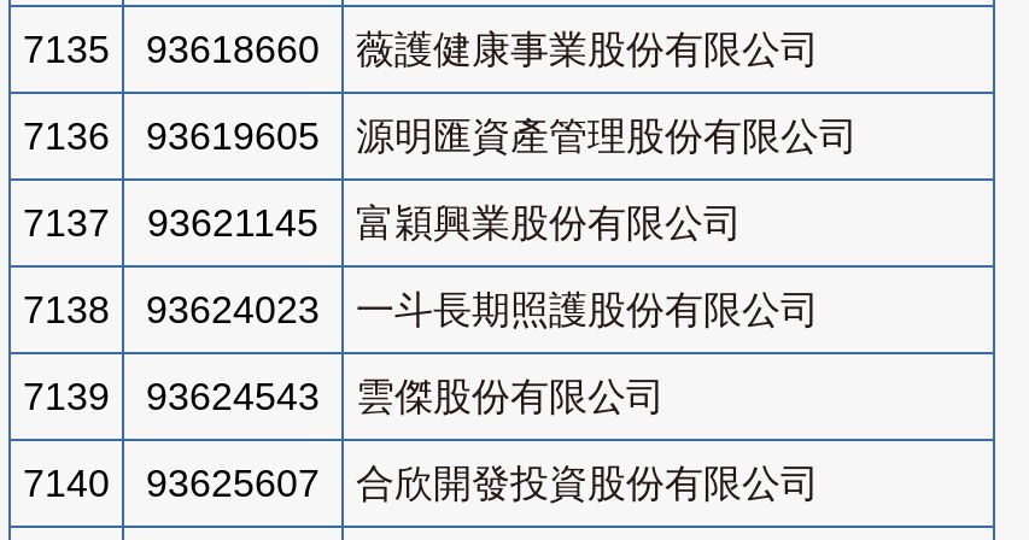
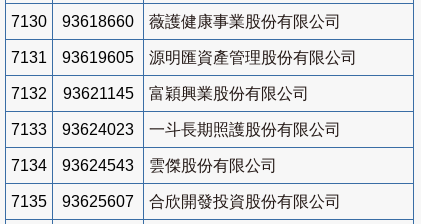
[23,29,819,70] 7135 93618660 薇護健康事業股份有限公司 -> [11,13,341,30] 7130 93618660 薇護健康事業股份有限公司
[23,115,858,156] 7136 93619605 源明匯資產管理股份有限公司 -> [11,49,357,66] 7131 93619605 源明匯資產管理股份有限公司
[23,202,742,243] 7137 93621145 富穎興業股份有限公司 -> [11,85,309,102] 7132 93621145 富穎興業股份有限公司
[23,289,819,330] 7138 93624023 一斗長期照護股份有限公司 -> [11,121,341,138] 7133 93624023 一斗長期照護股份有限公司
[23,376,665,417] 7139 93624543 雲傑股份有限公司 -> [11,157,277,174] 7134 93624543 雲傑股份有限公司
[23,463,819,504] 7140 93625607 合欣開發投資股份有限公司 -> [11,193,341,210] 7135 93625607 合欣開發投資股份有限公司

